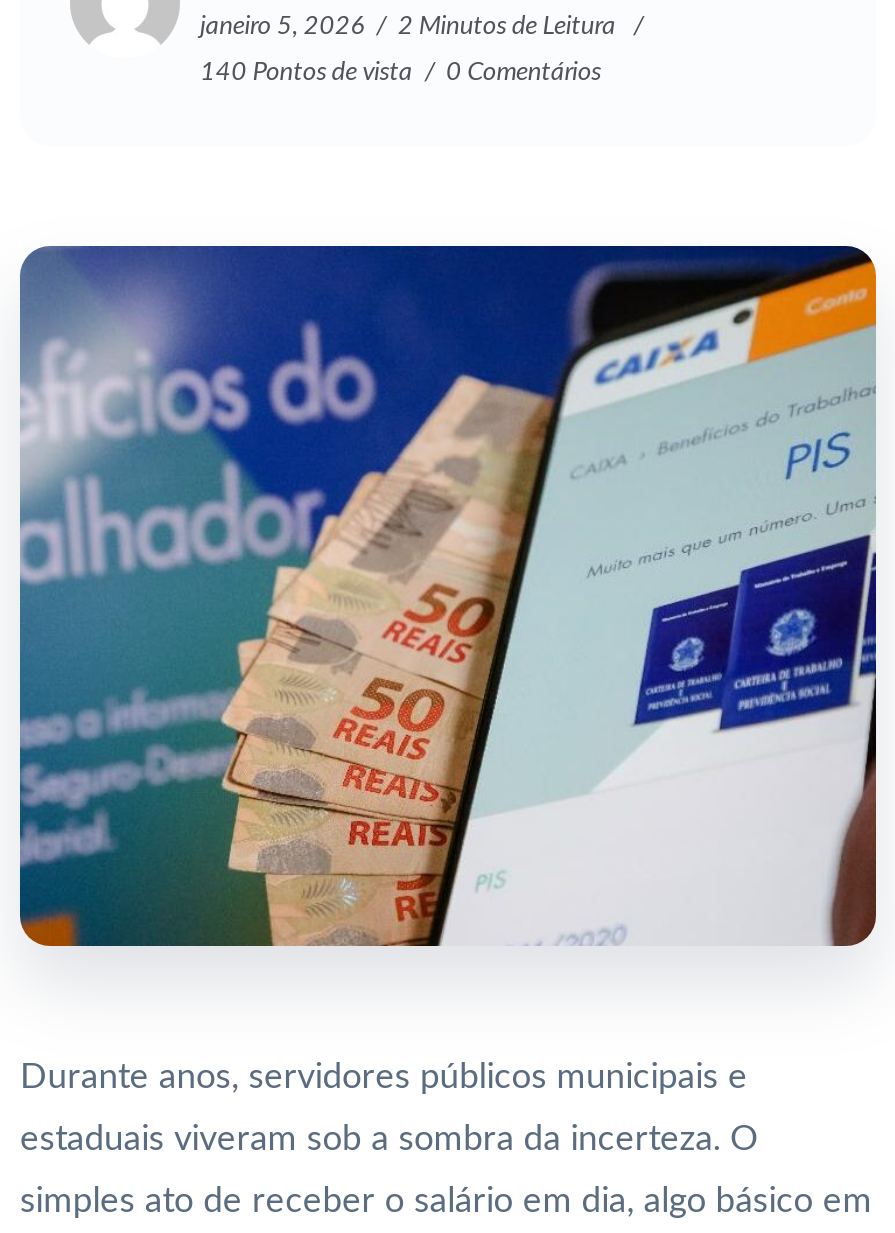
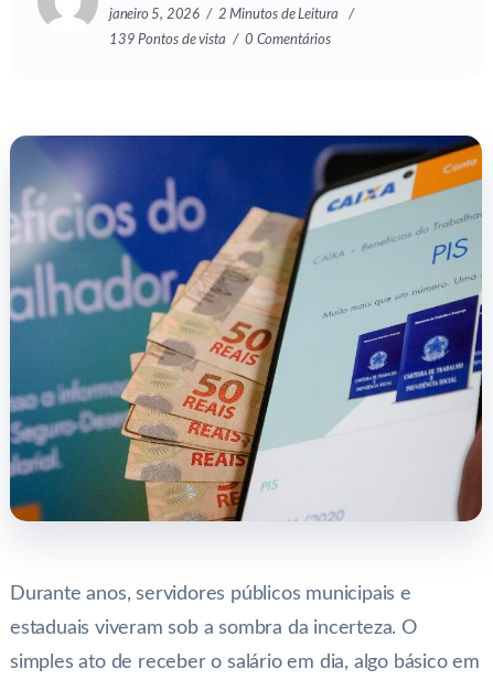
[200,60,412,86] 140 Pontos de vista -> [109,33,226,47] 139 Pontos de vista

